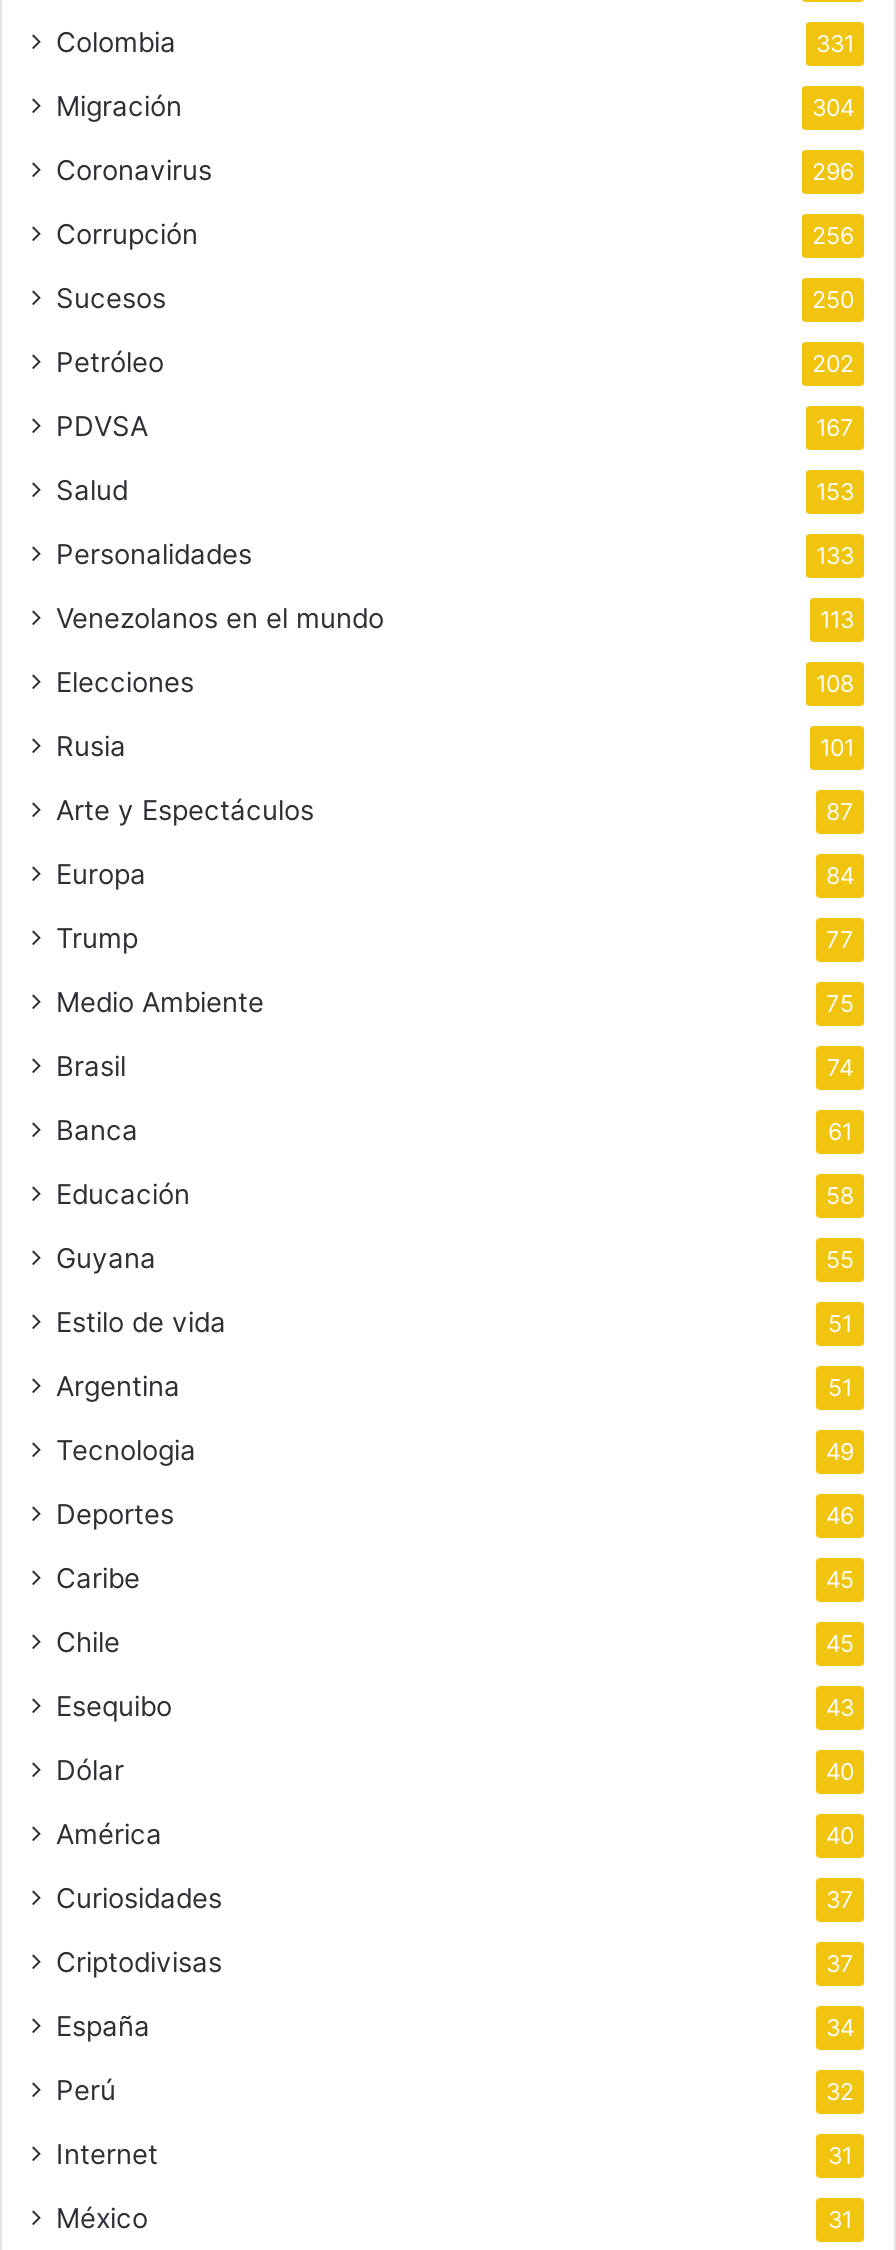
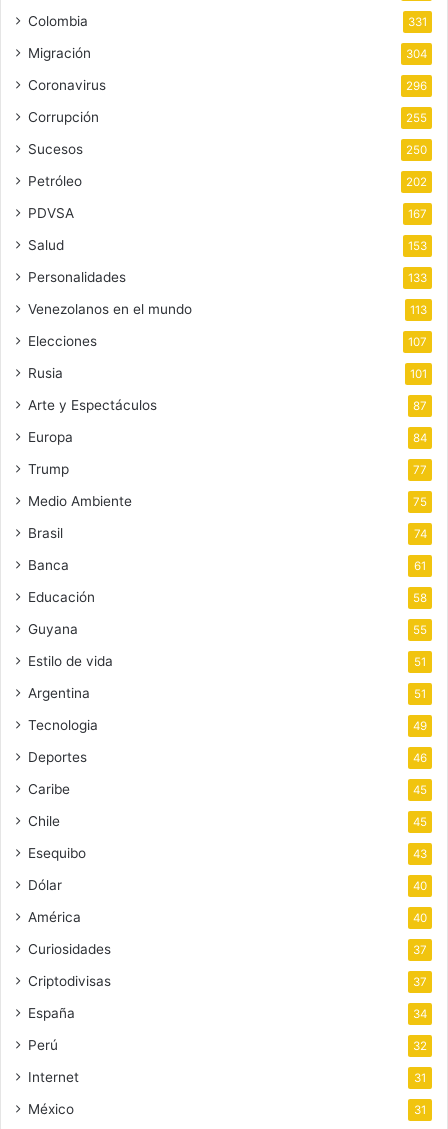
[812,222,854,250] 256 -> [406,111,427,125] 255
[816,670,854,698] 108 -> [408,335,427,349] 107

